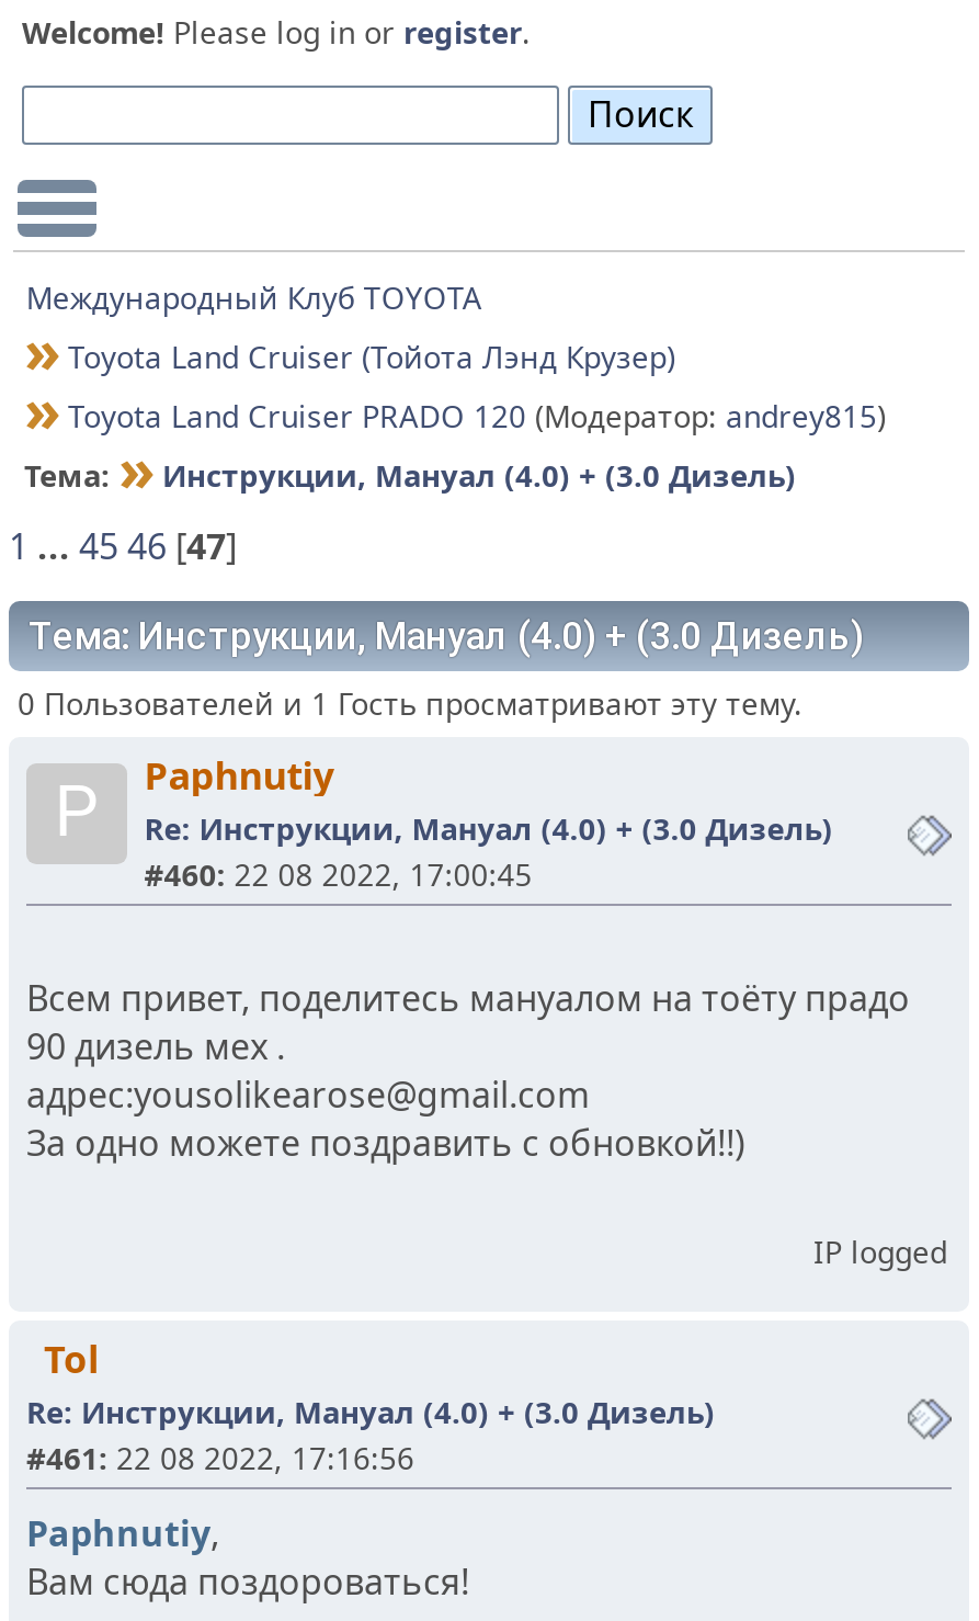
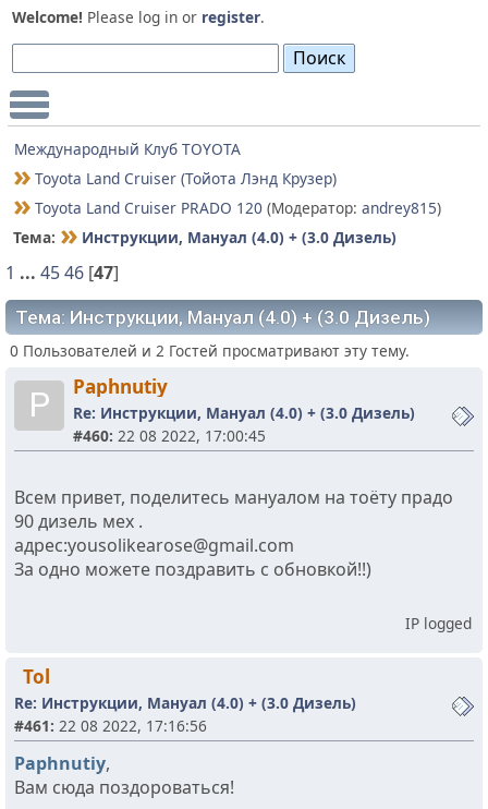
[18,683,802,724] 0 Пользователей и 1 Гость просматривают эту тему. -> [10,340,410,361] 0 Пользователей и 2 Гостей просматривают эту тему.

